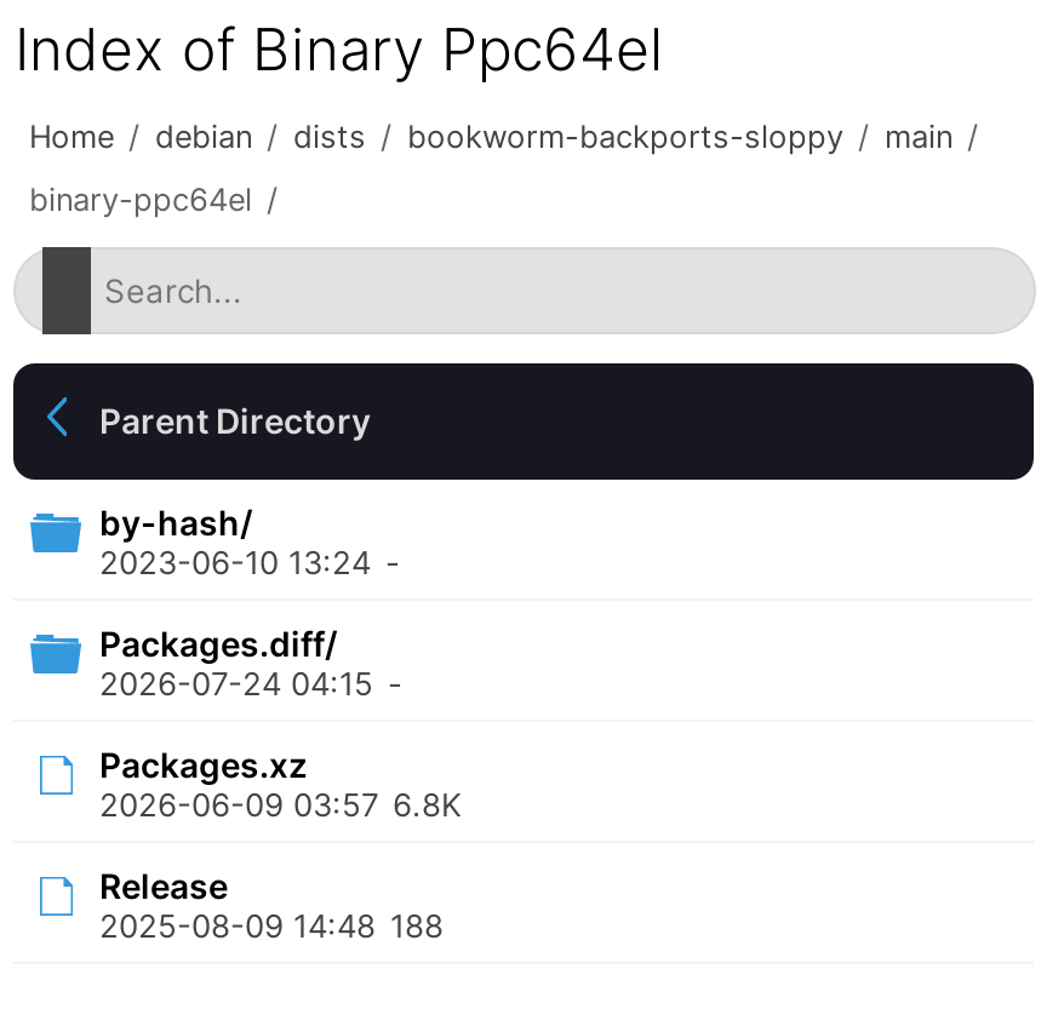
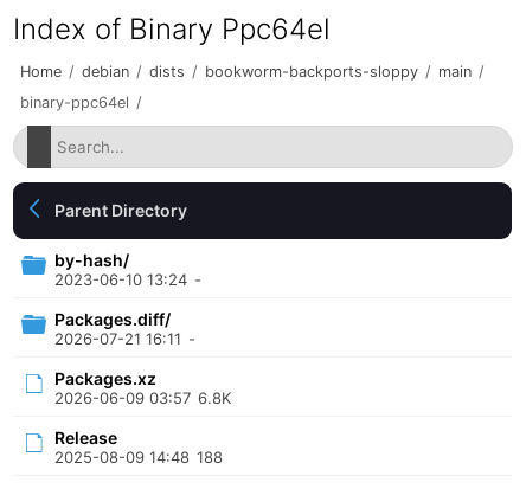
[99,664,402,703] 2026-07-24 04:15 - -> [55,329,196,348] 2026-07-21 16:11 -

